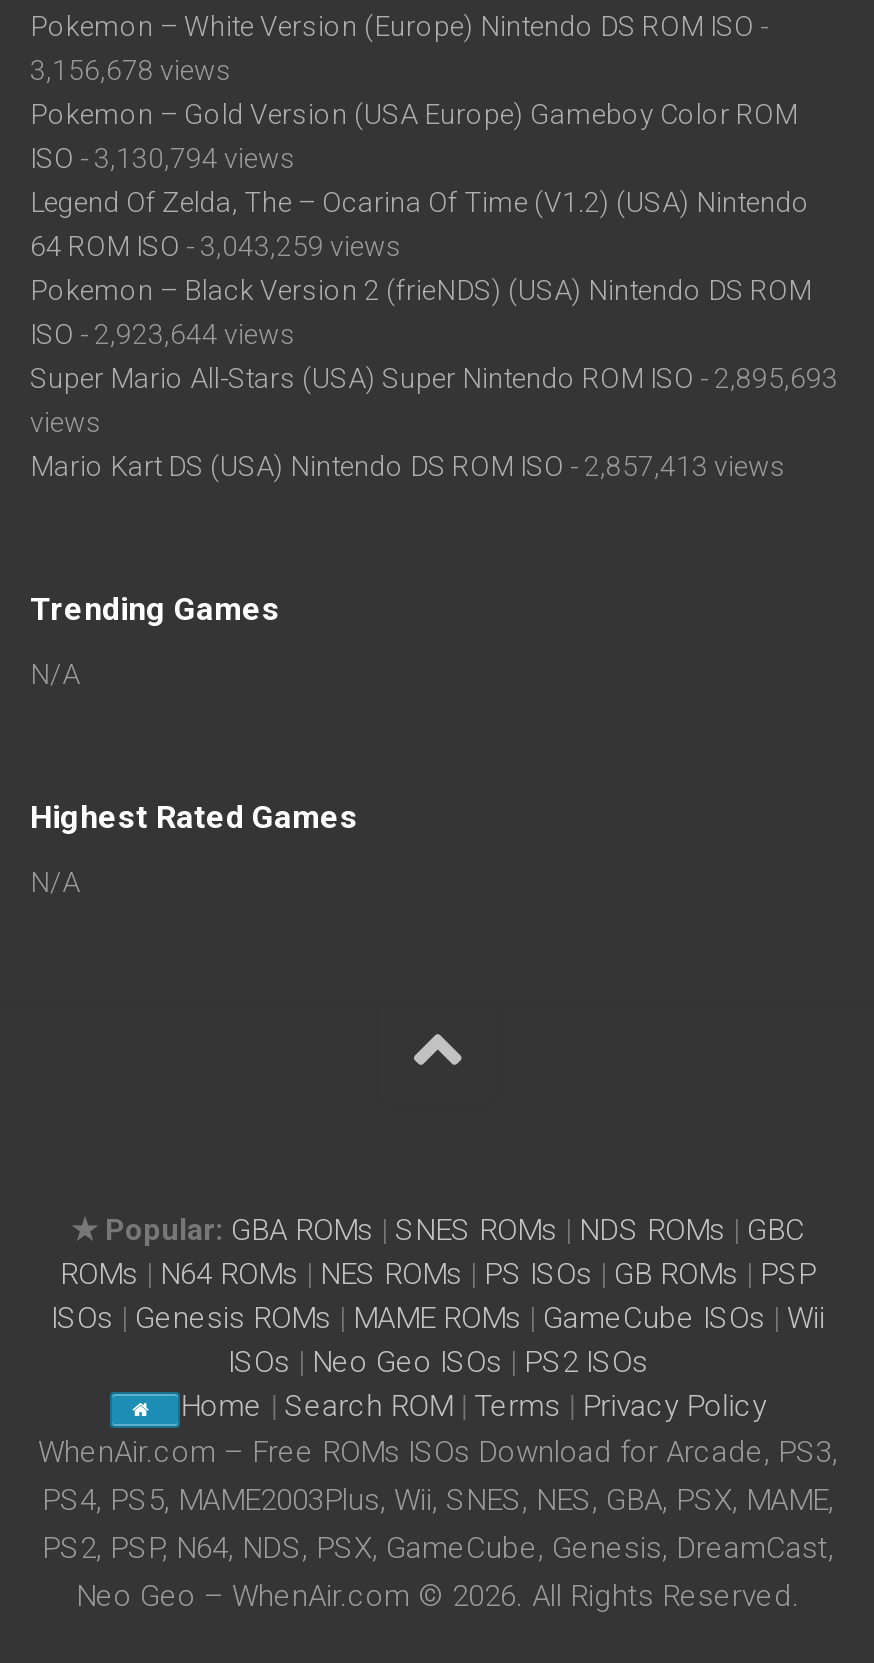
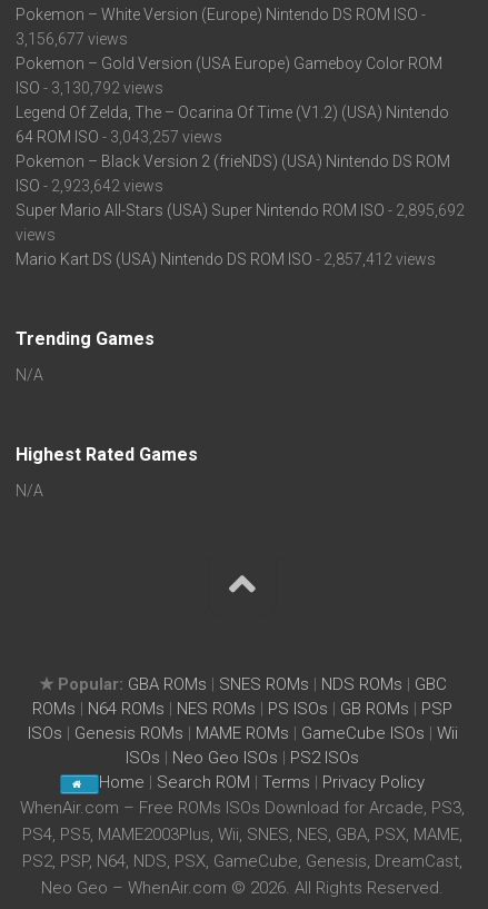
[30,54,232,86] 3,156,678 views -> [16,30,128,48] 3,156,677 views
[30,142,296,174] ISO - 3,130,794 views -> [16,79,163,97] ISO - 3,130,792 views
[30,230,402,262] 64 ROM ISO - 3,043,259 views -> [16,128,222,146] 64 ROM ISO - 3,043,257 views
[30,318,296,350] ISO - 2,923,644 views -> [16,177,163,195] ISO - 2,923,642 views
[30,362,838,394] Super Mario All-Stars (USA) Super Nintendo ROM ISO - 2,895,693 -> [16,202,465,219] Super Mario All-Stars (USA) Super Nintendo ROM ISO - 2,895,692
[30,450,786,482] Mario Kart DS (USA) Nintendo DS ROM ISO - 2,857,413 views -> [16,251,436,268] Mario Kart DS (USA) Nintendo DS ROM ISO - 2,857,412 views

